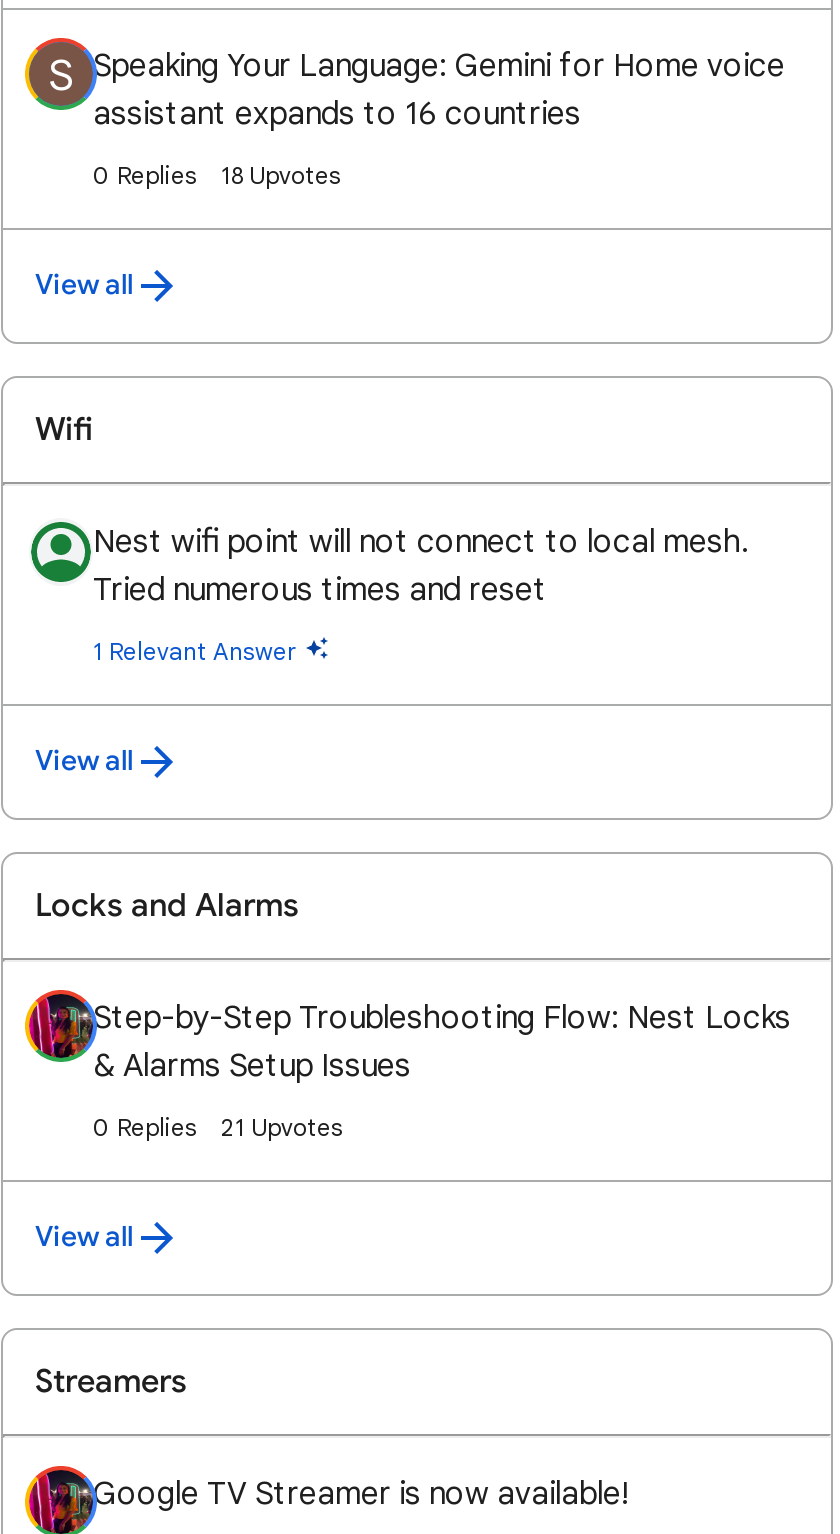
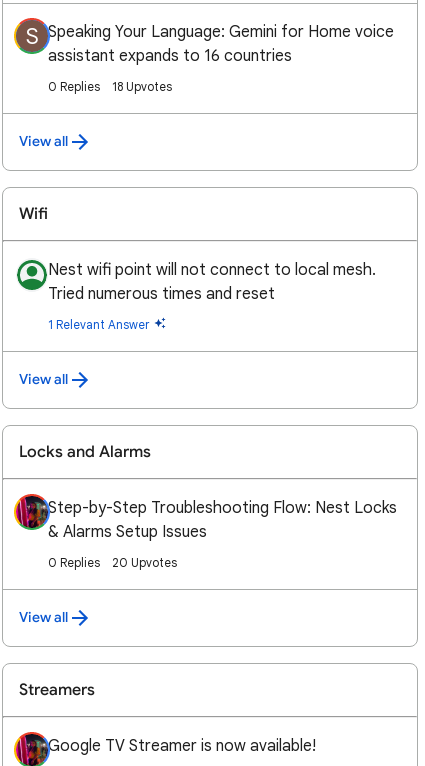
[221,1112,343,1142] 21 Upvotes -> [112,555,177,570] 20 Upvotes

